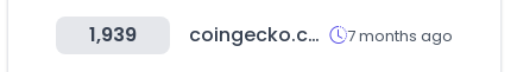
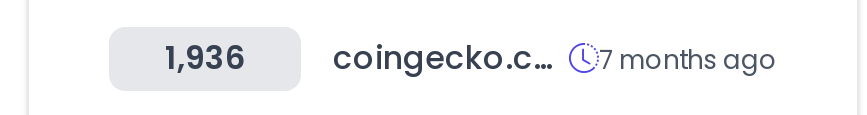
[89,21,137,48] 1,939 -> [165,35,245,81] 1,936

